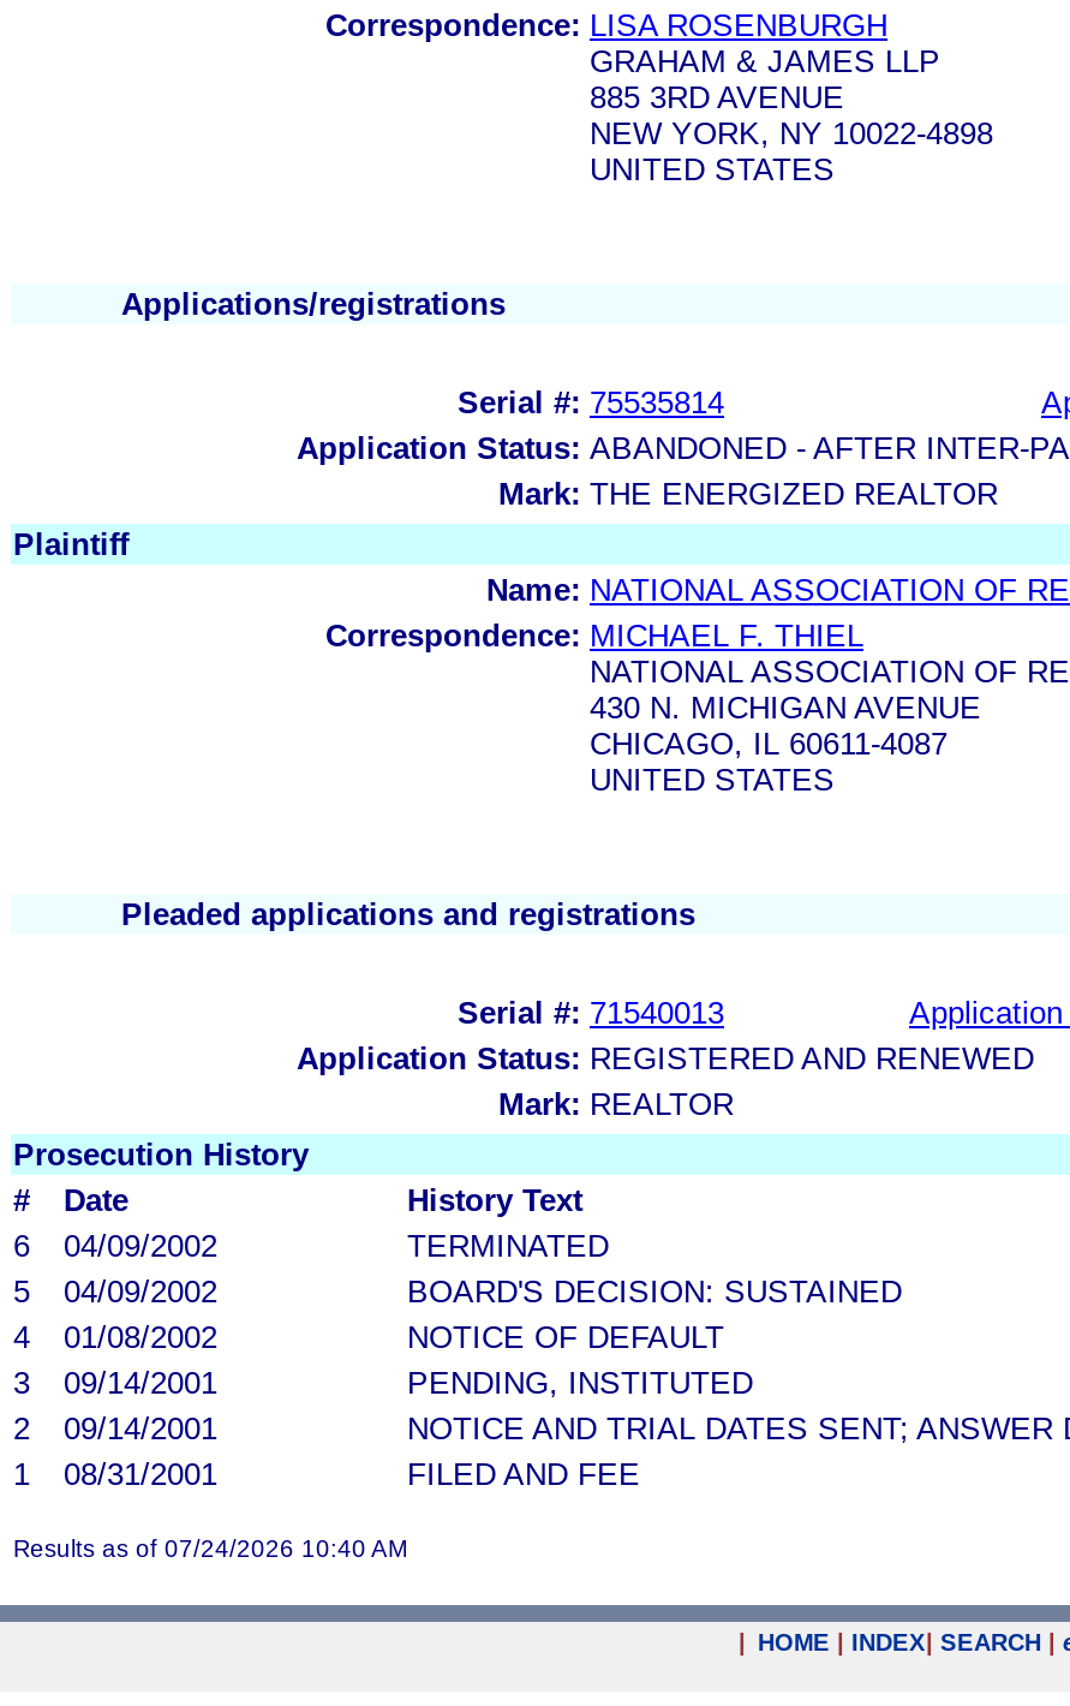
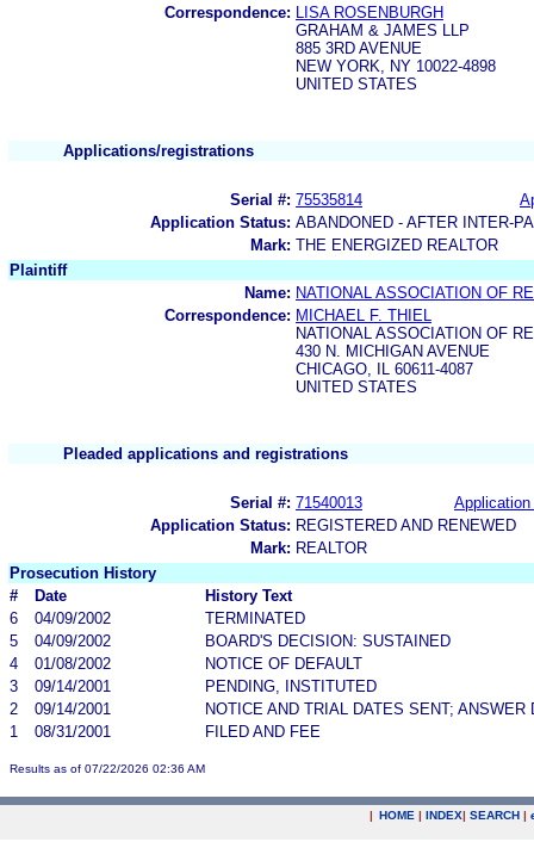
[13,1535,407,1562] Results as of 07/24/2026 10:40 AM -> [10,762,205,775] Results as of 07/22/2026 02:36 AM

